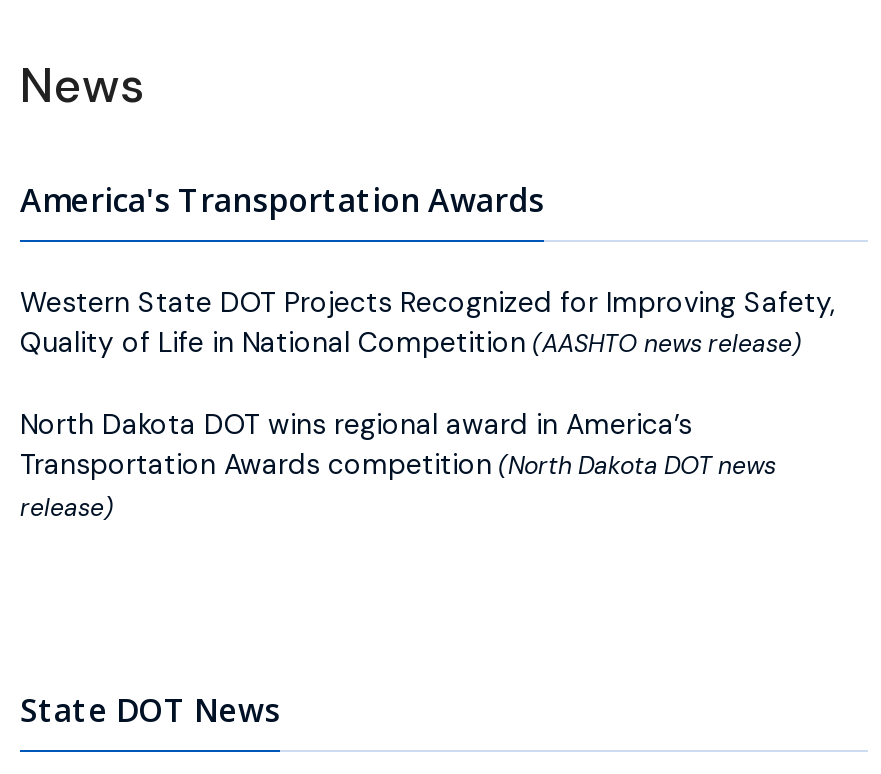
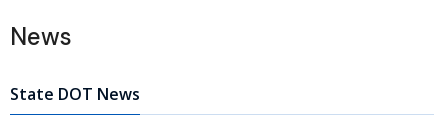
[20,178,836,524] America's Transportation Awards | Western State DOT Projects Recognized for Improving Safety, | Quality of Life in National Competition (AASHTO news release) | North Dakota DOT wins regional award in America’s | Transportation Awards competition (North Dakota DOT news | release) -> none

